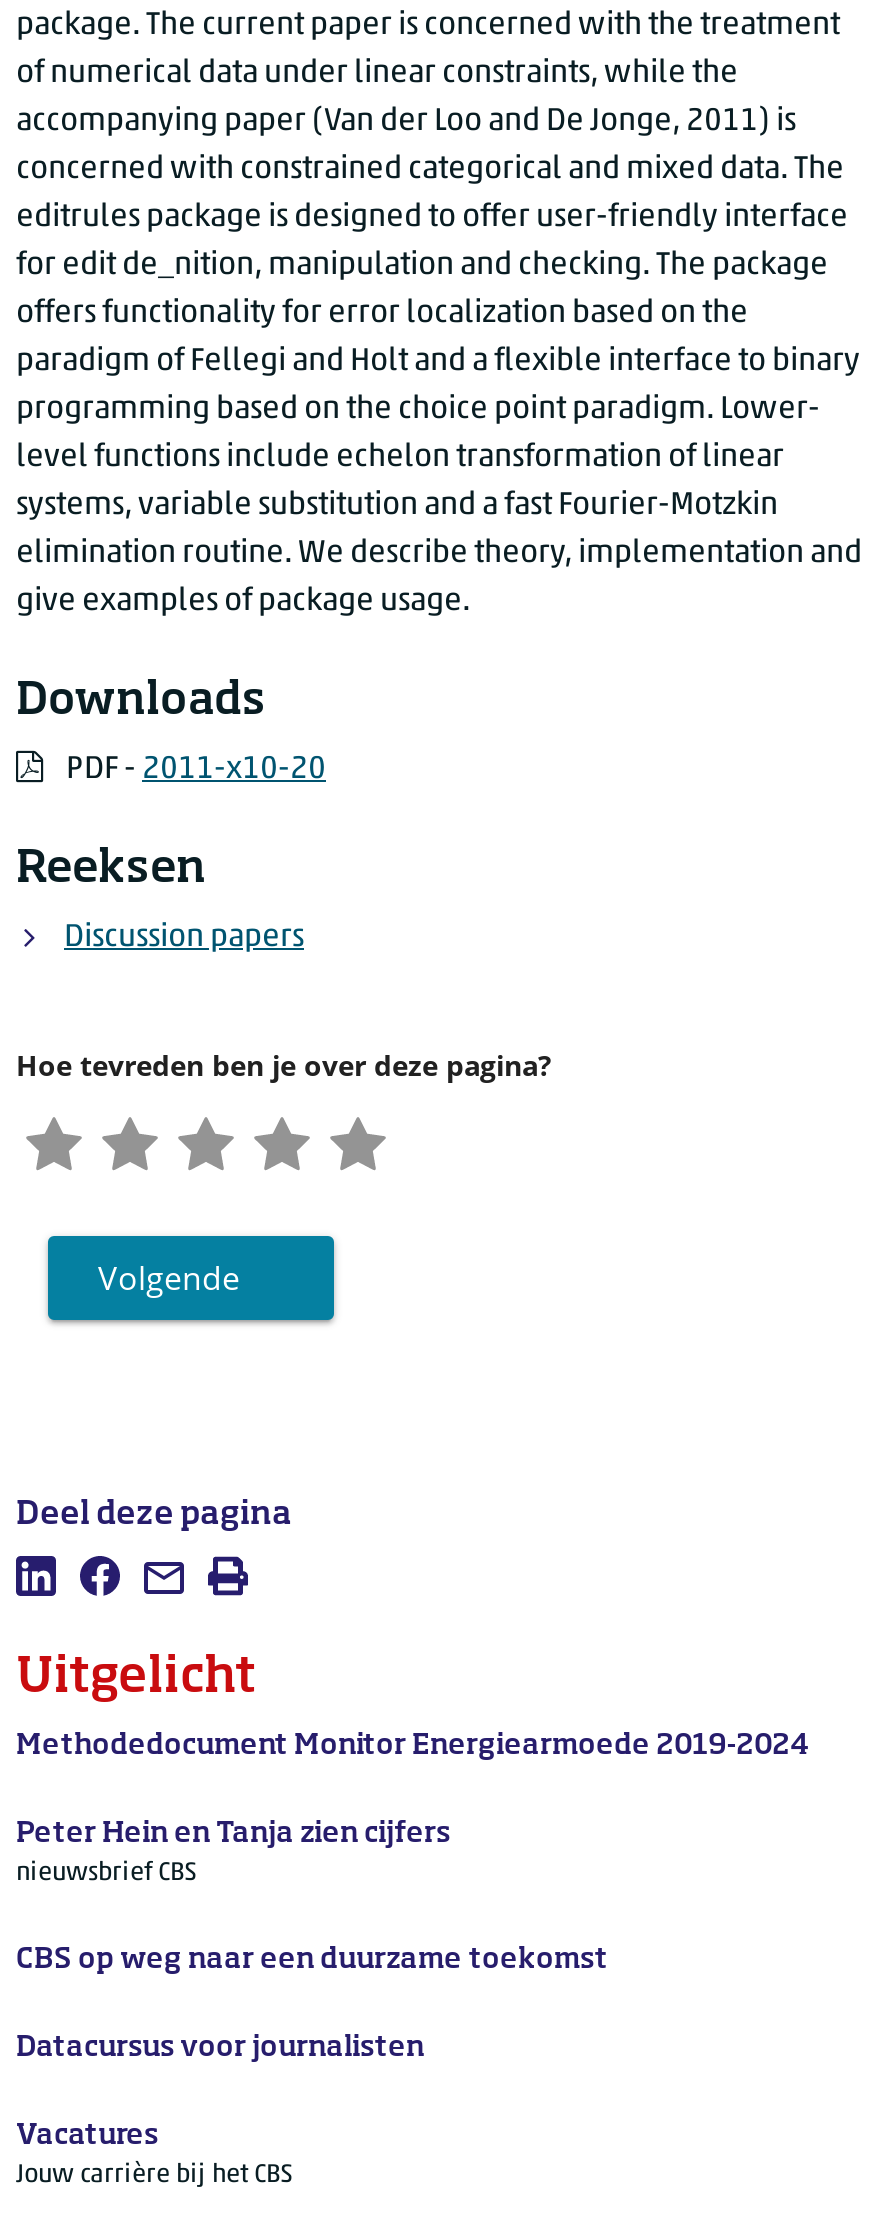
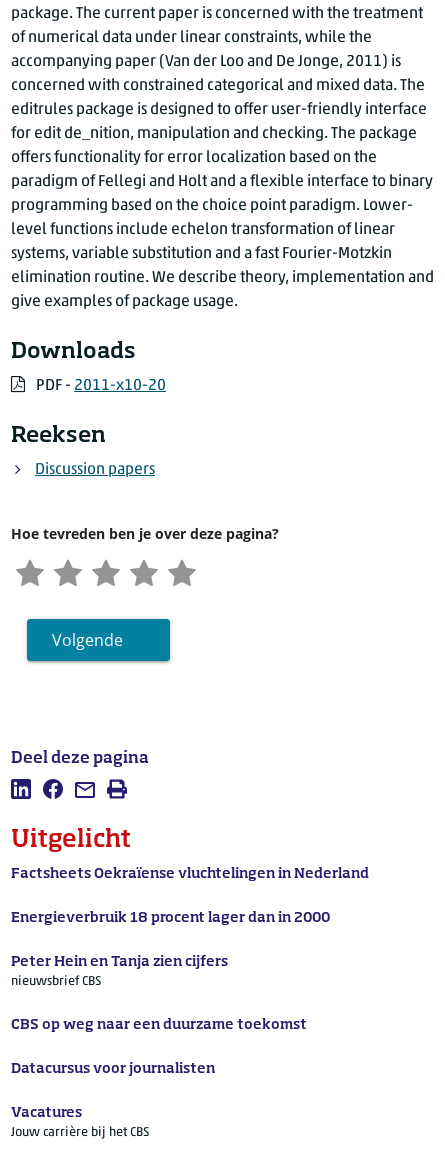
[16,1731,810,1759] Methodedocument Monitor Energiearmoede 2019-2024 -> [11,866,369,924] Factsheets Oekraïense vluchtelingen in Nederland | Energieverbruik 18 procent lager dan in 2000

